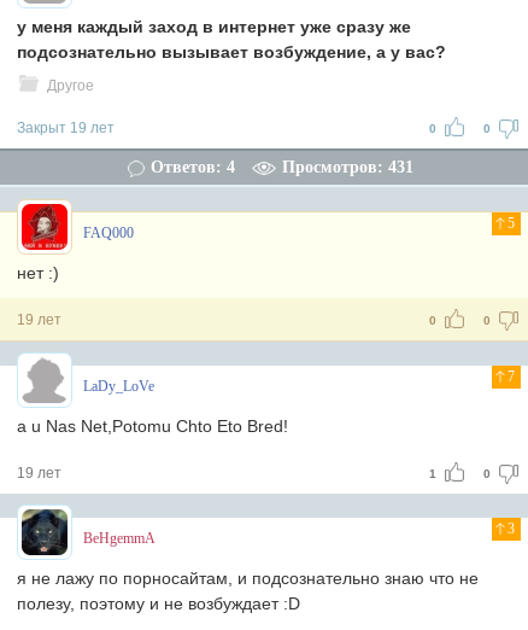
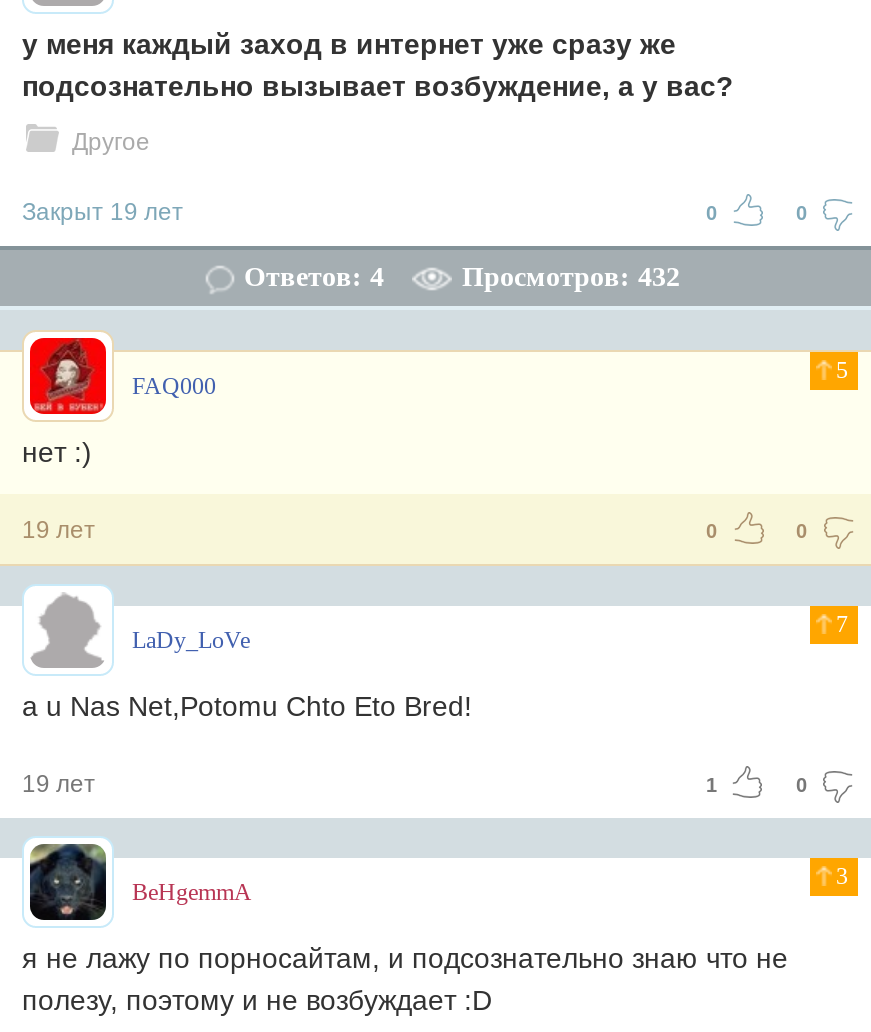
[282,158,413,176] Просмотров: 431 -> [462,262,680,292] Просмотров: 432

